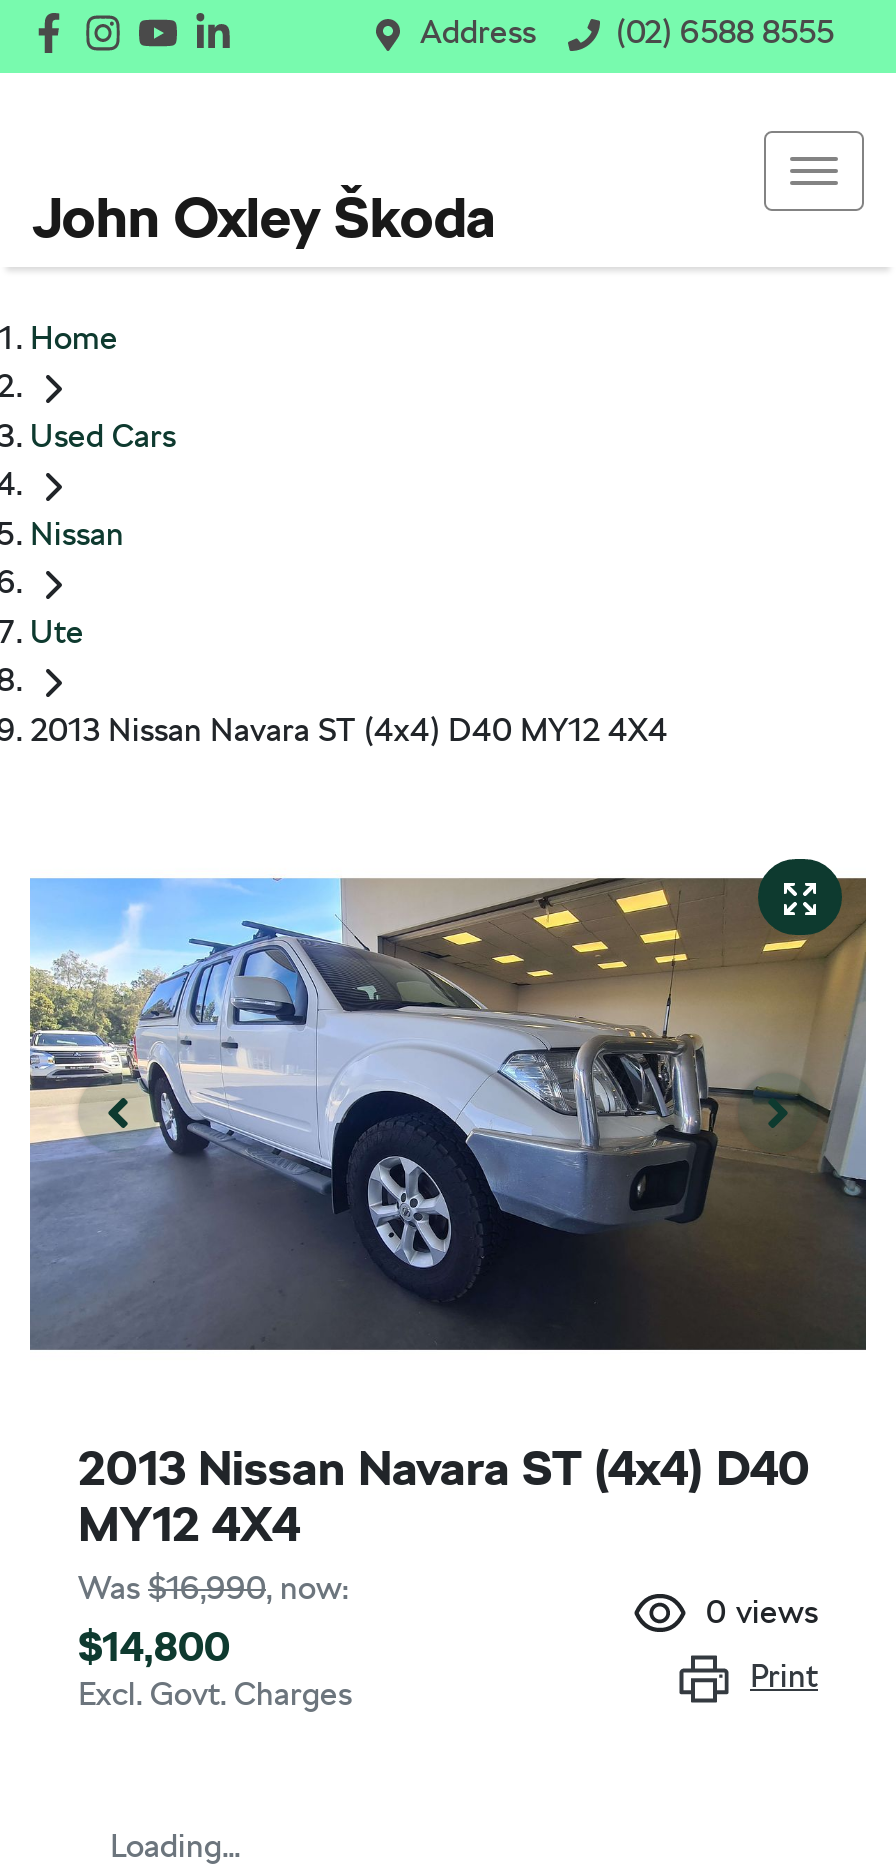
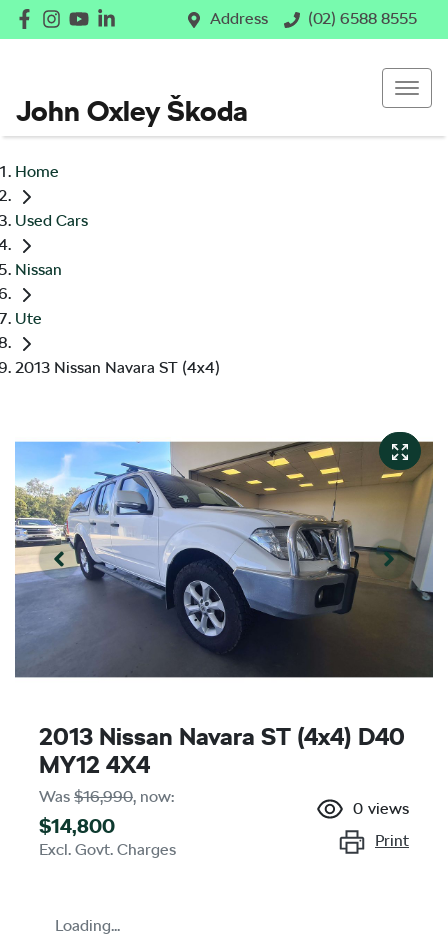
[30,711,668,749] 2013 Nissan Navara ST (4x4) D40 MY12 4X4 -> [15,358,220,377] 2013 Nissan Navara ST (4x4)

